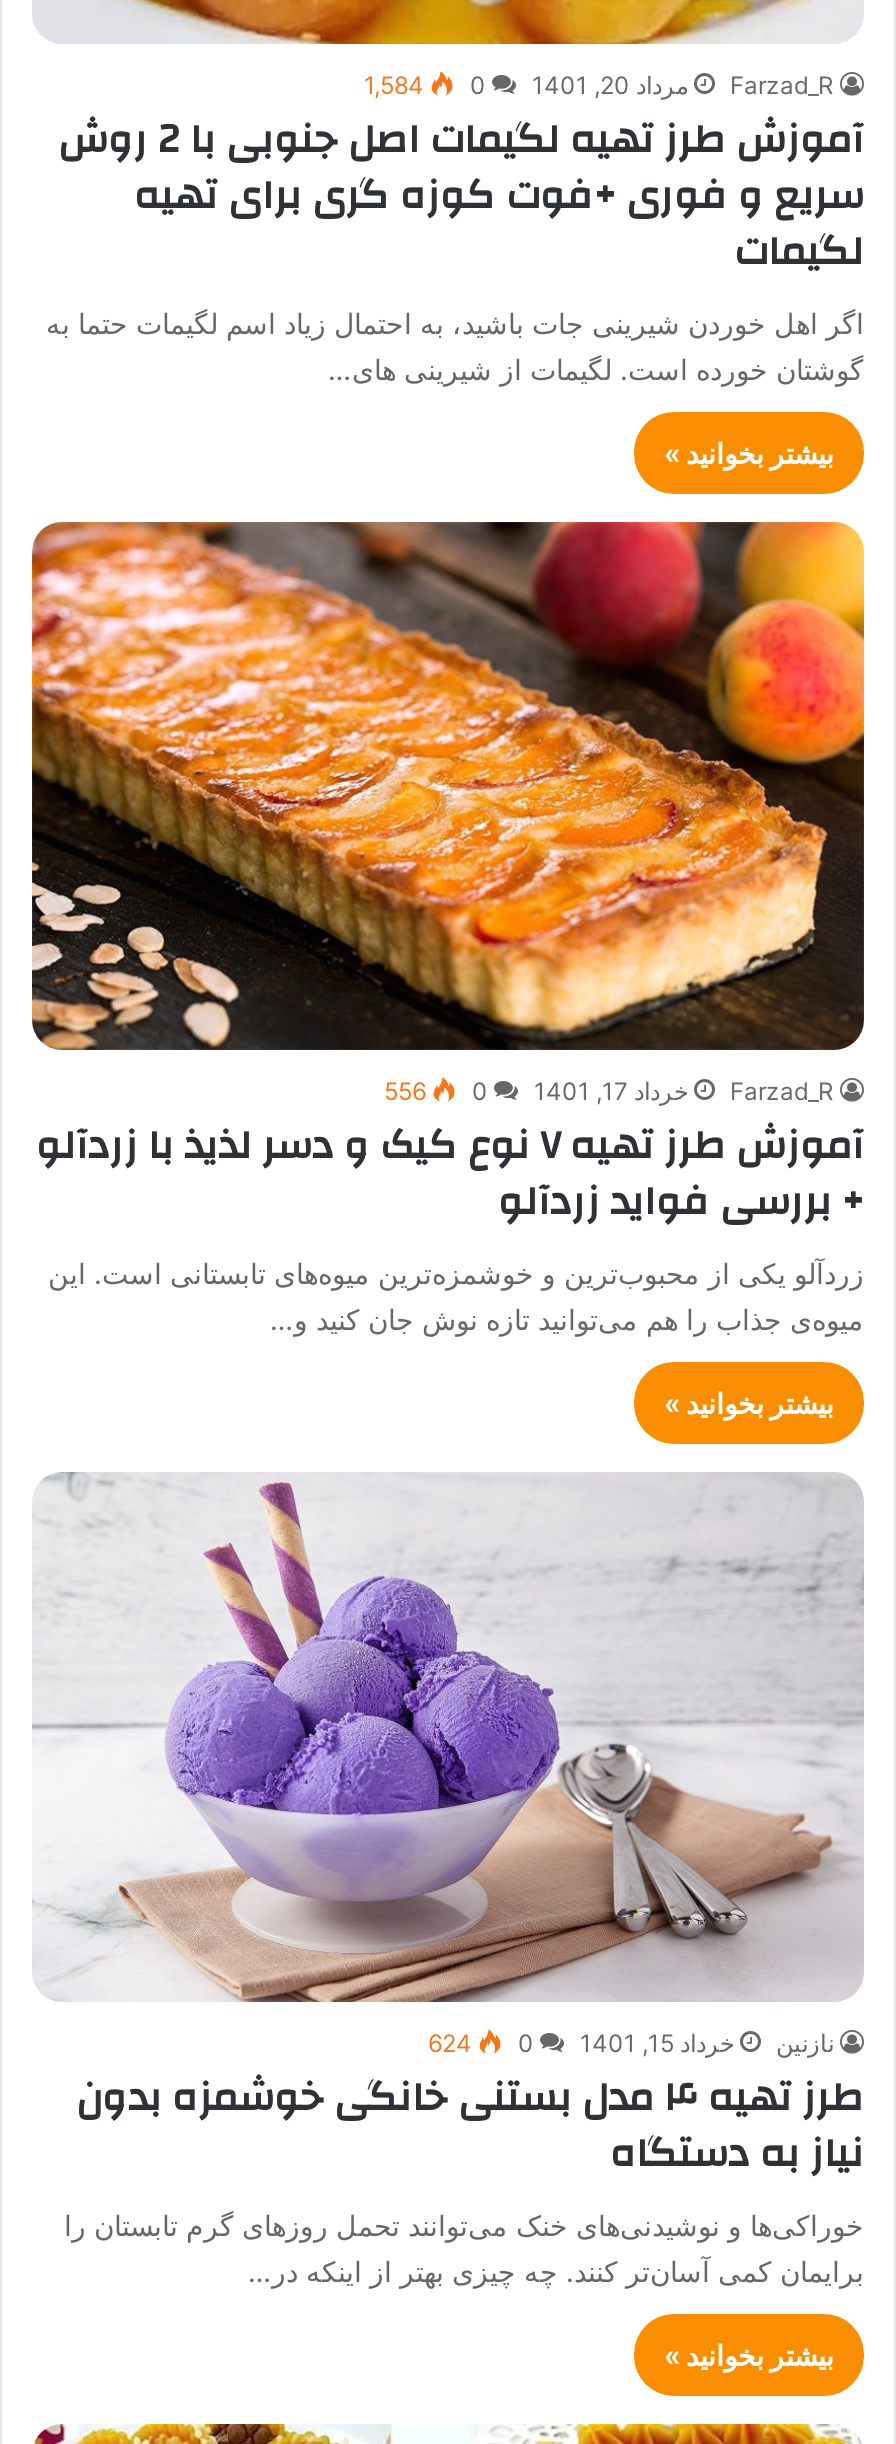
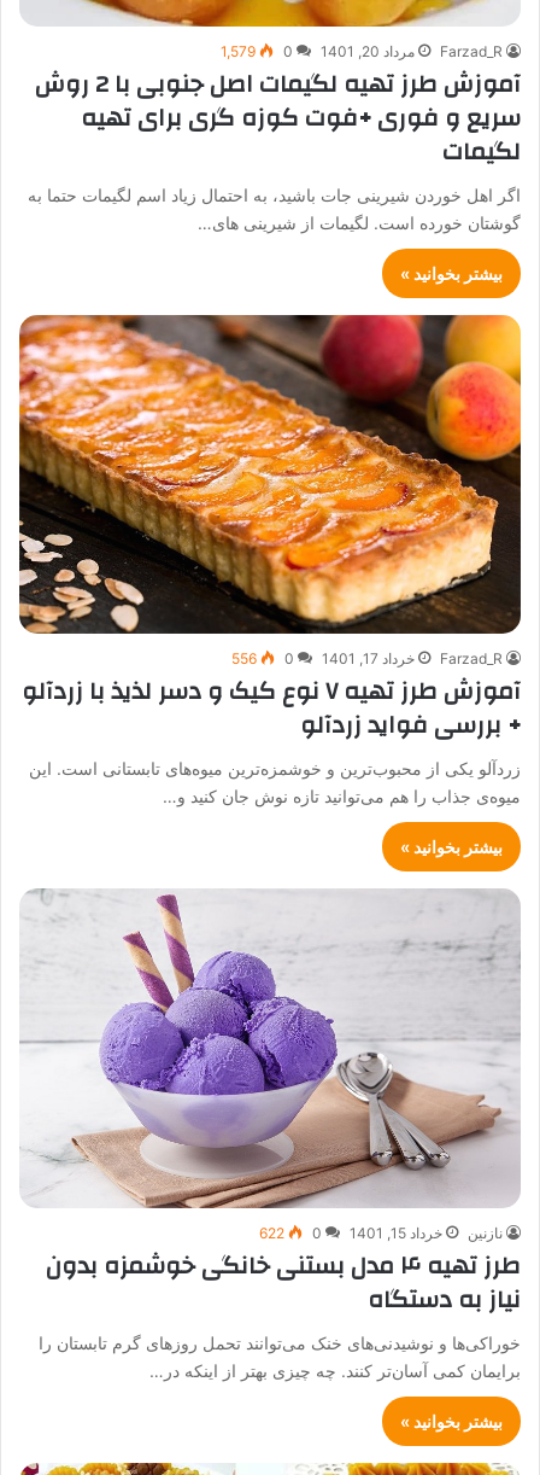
[364,71,486,101] 1,584 0 -> [221,43,293,61] 1,579 0
[428,2027,534,2057] 624 0 -> [259,1223,322,1242] 622 0

